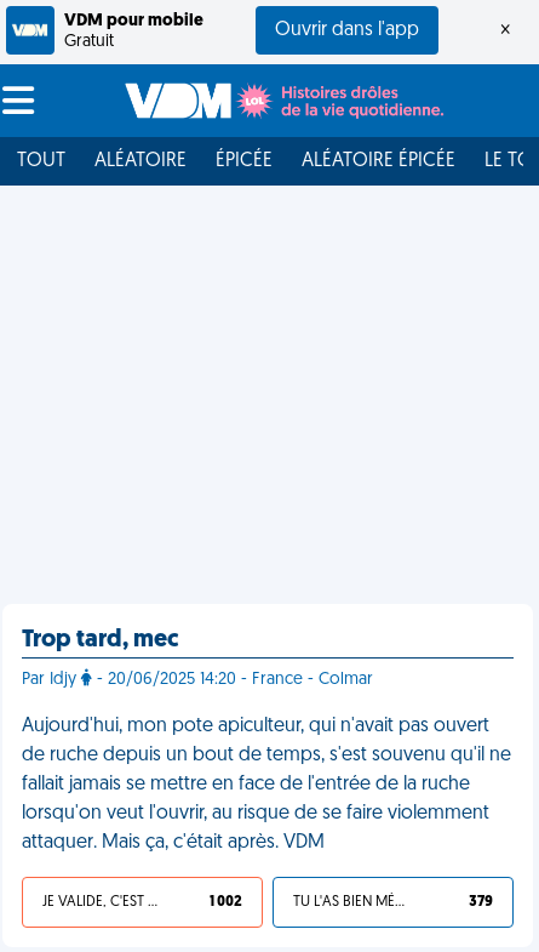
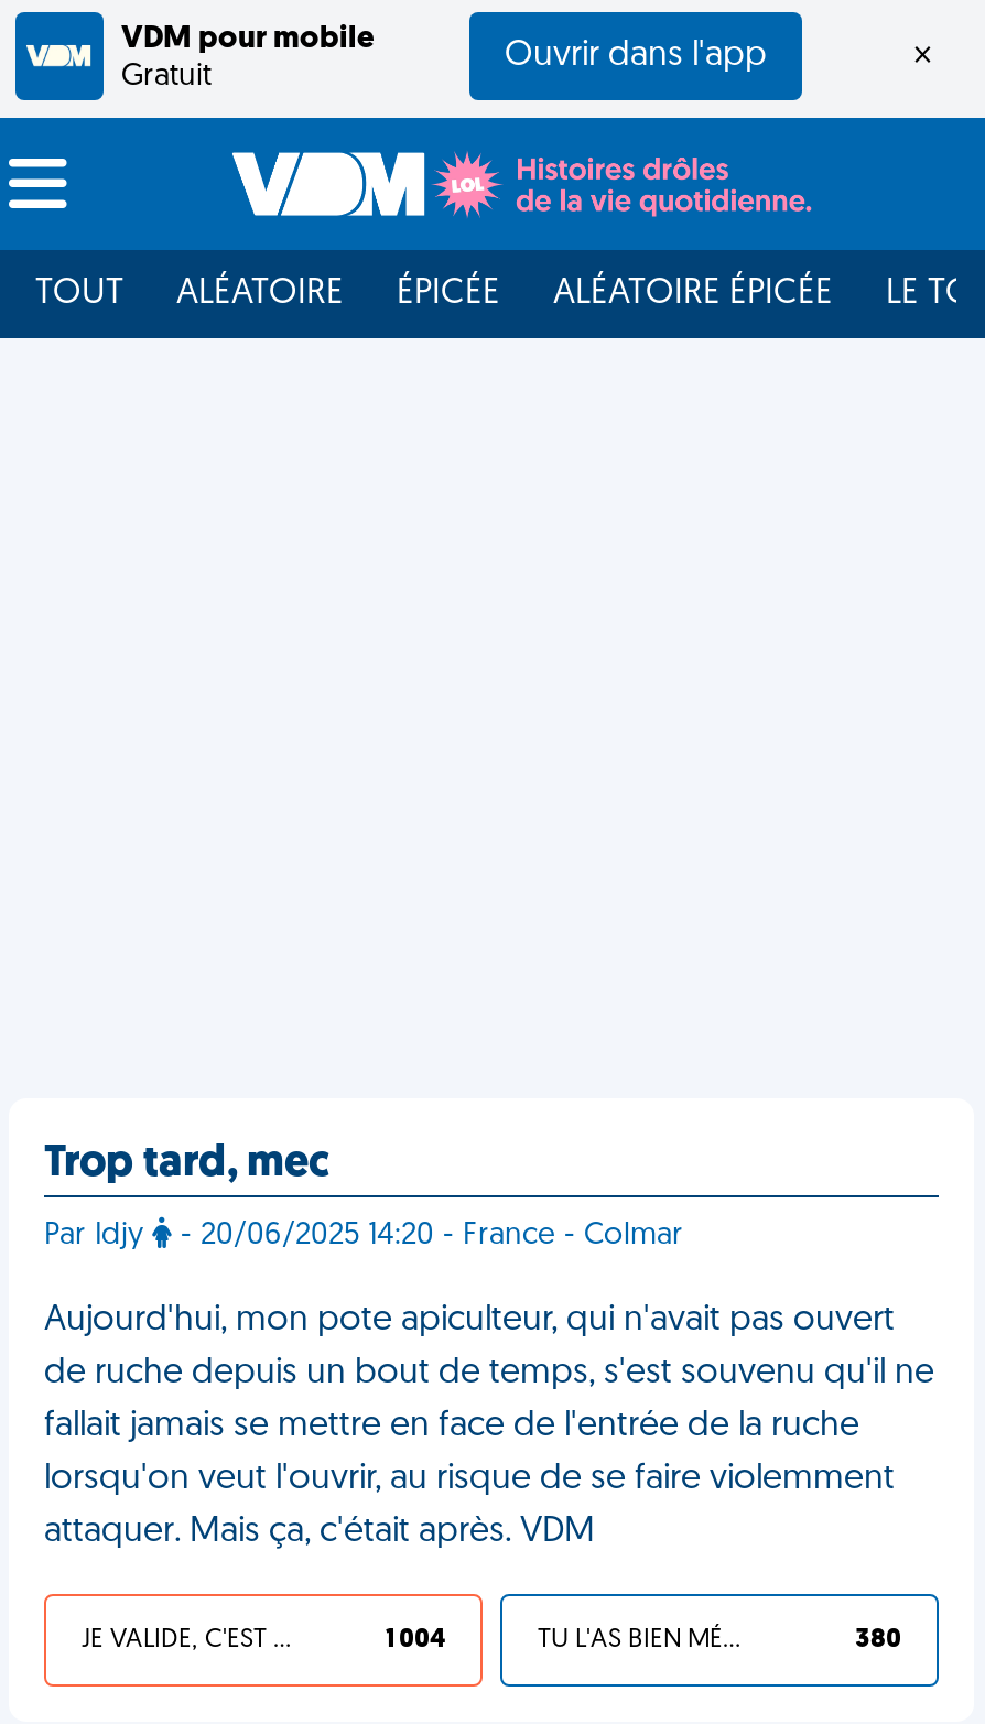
[210,895,242,910] 1 002 -> [386,1627,445,1653] 1 004
[469,895,493,910] 379 -> [855,1627,901,1653] 380

